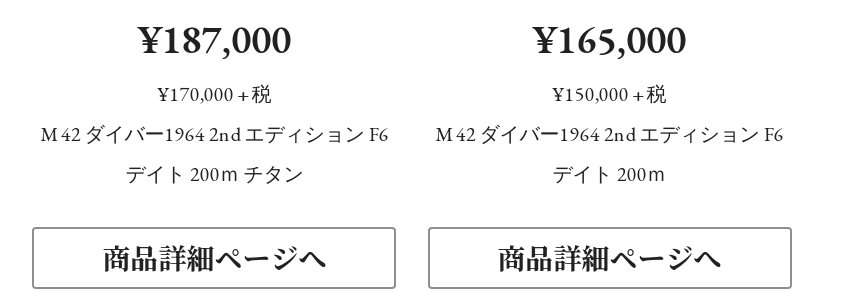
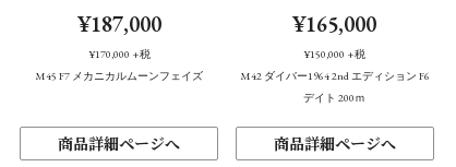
[40,121,388,187] M42 ダイバー1964 2nd エディション F6 | デイト 200ｍ チタン -> [35,69,203,83] M45 F7 メカニカルムーンフェイズ

